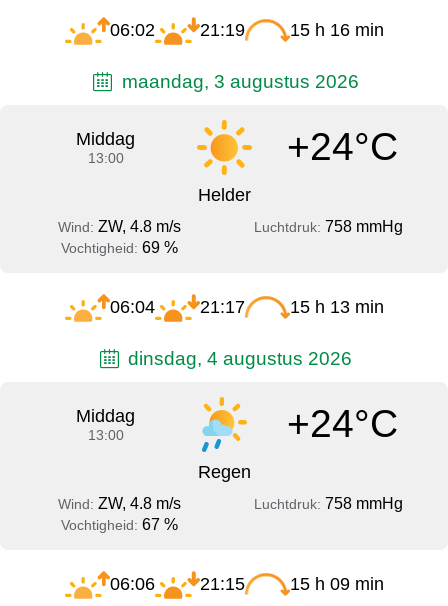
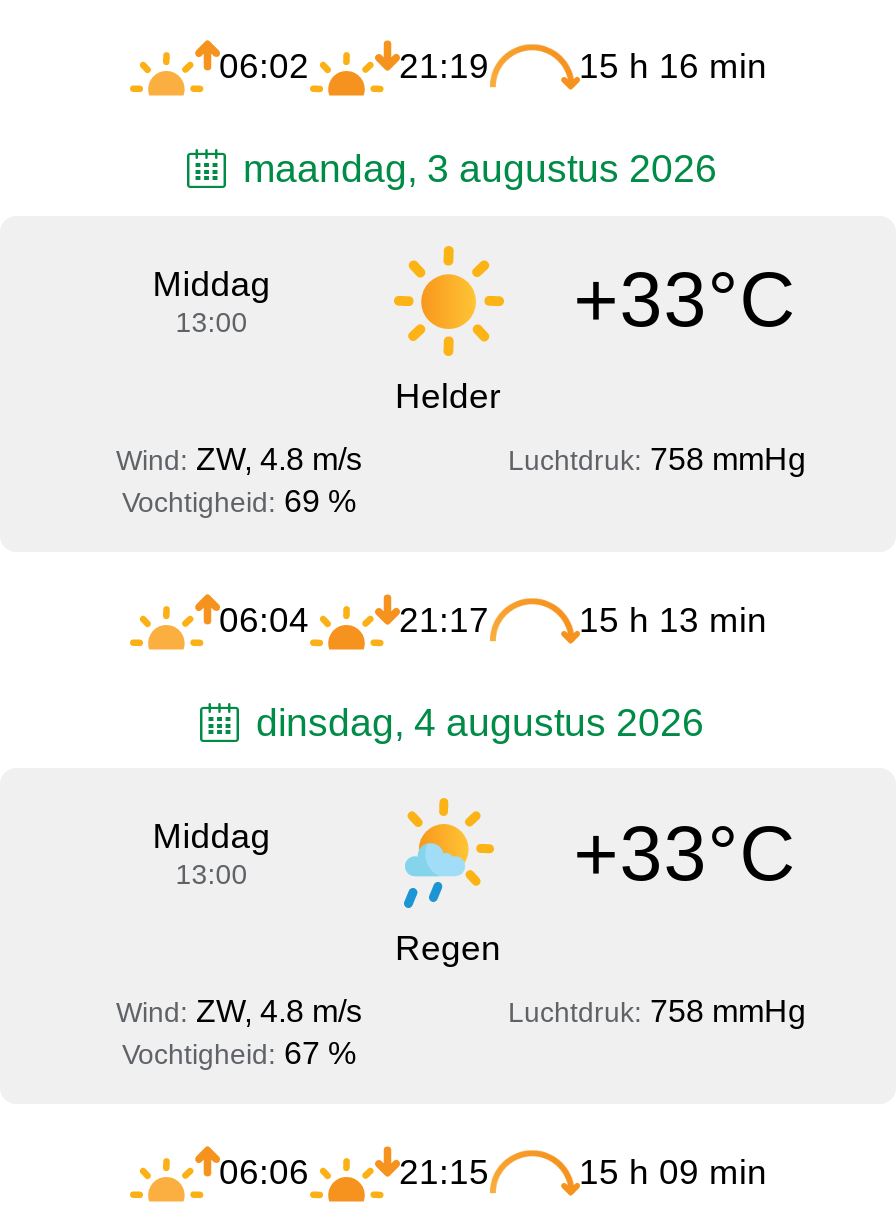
[287,125,398,168] +24°C -> [574,257,796,343] +33°C
[287,402,398,445] +24°C -> [574,810,796,896] +33°C

